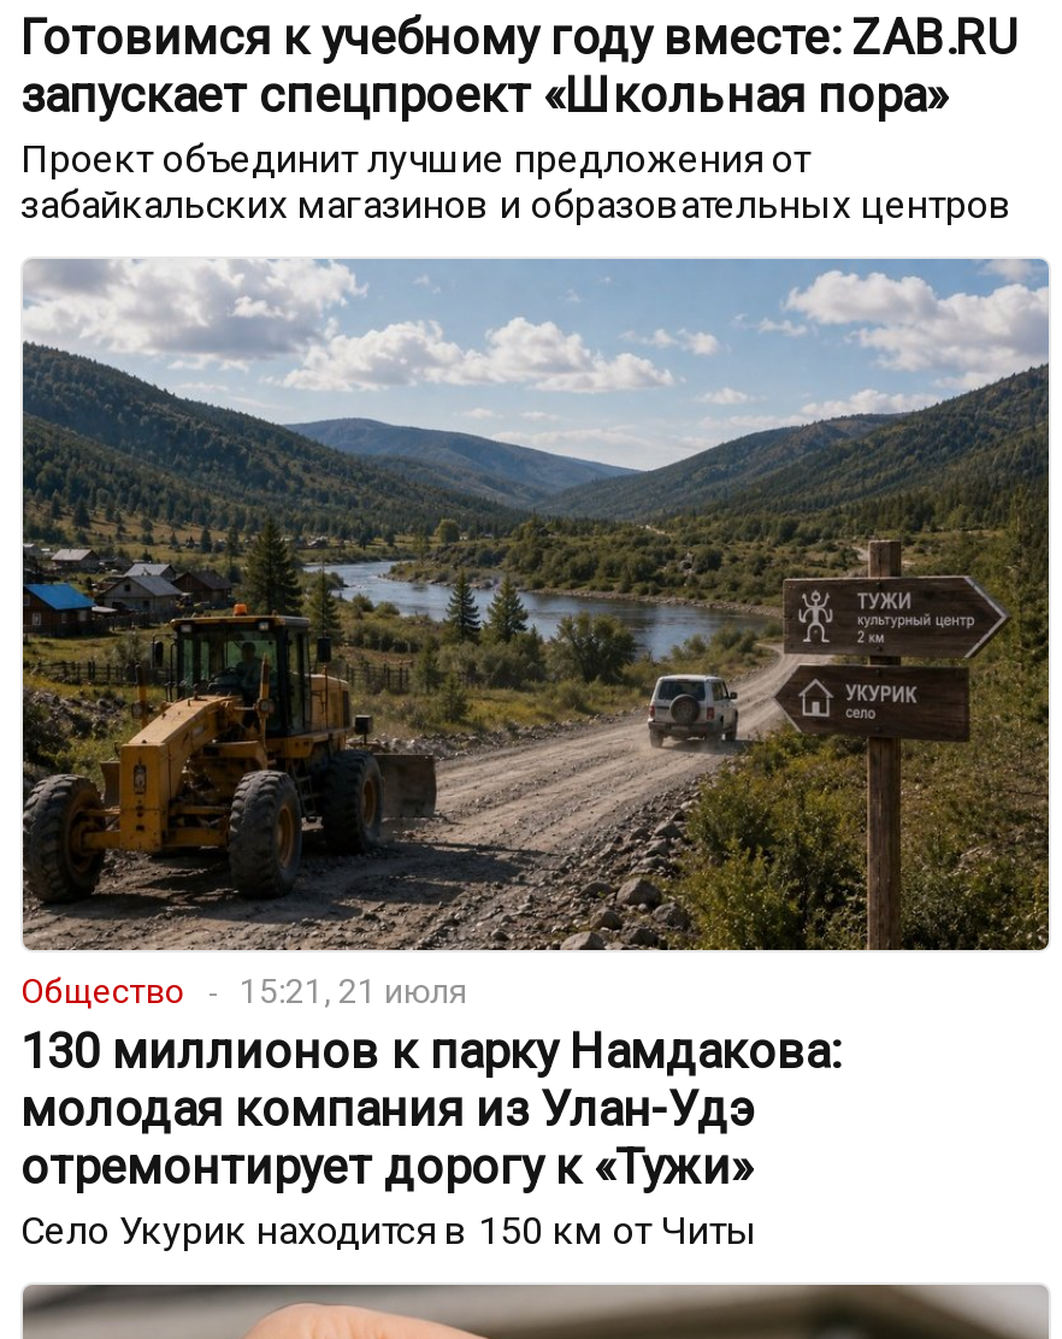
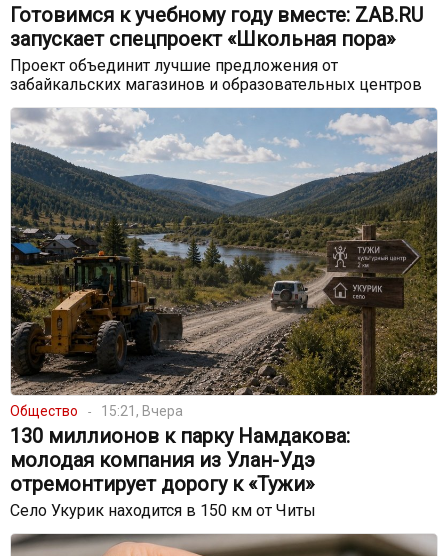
[20,971,468,1009] Общество 15:21, 21 июля -> [10,403,183,419] Общество 15:21, Вчера

